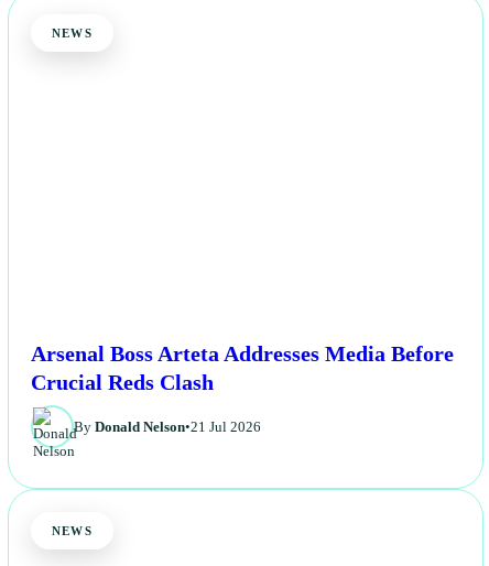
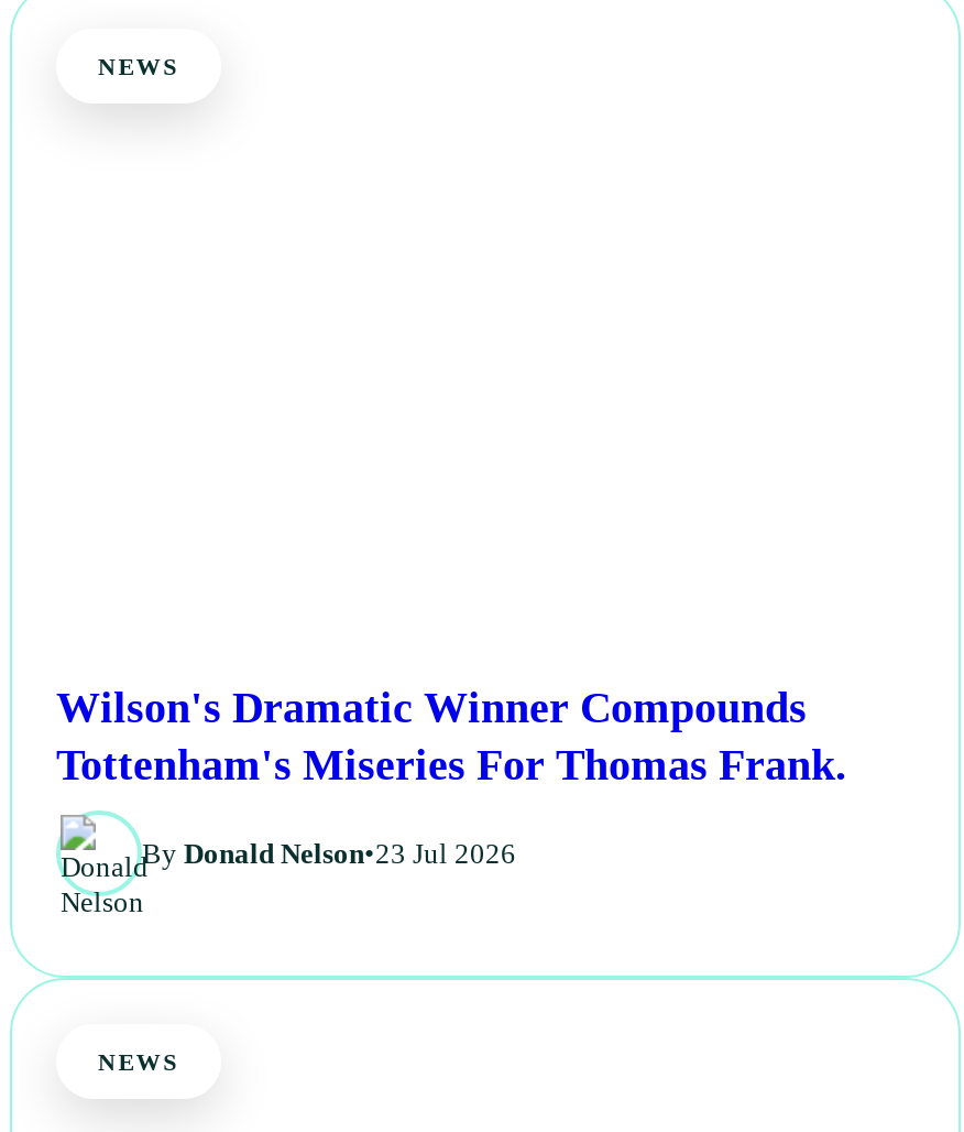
[31,342,454,395] Arsenal Boss Arteta Addresses Media Before | Crucial Reds Clash -> [56,684,846,789] Wilson's Dramatic Winner Compounds | Tottenham's Miseries For Thomas Frank.
[74,418,261,435] By Donald Nelson•21 Jul 2026 -> [142,837,516,870] By Donald Nelson•23 Jul 2026

